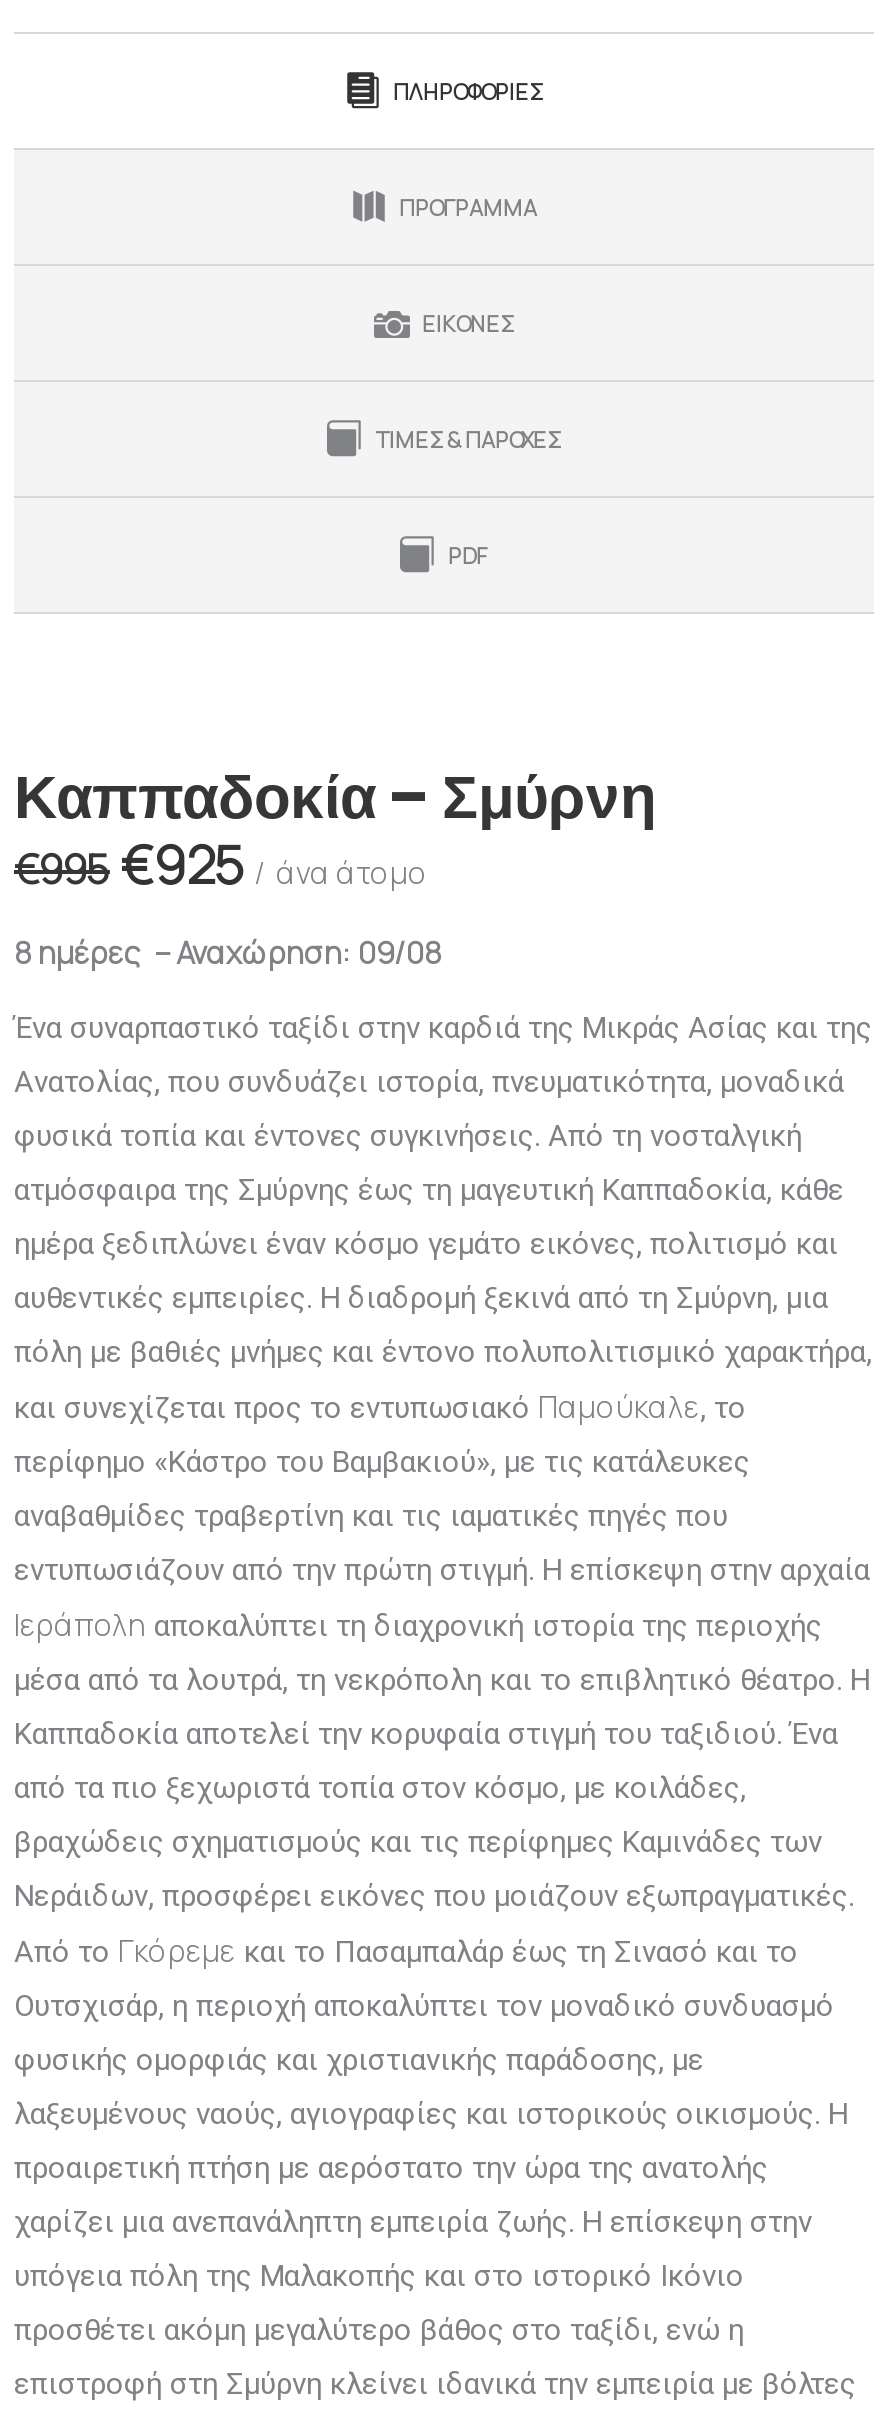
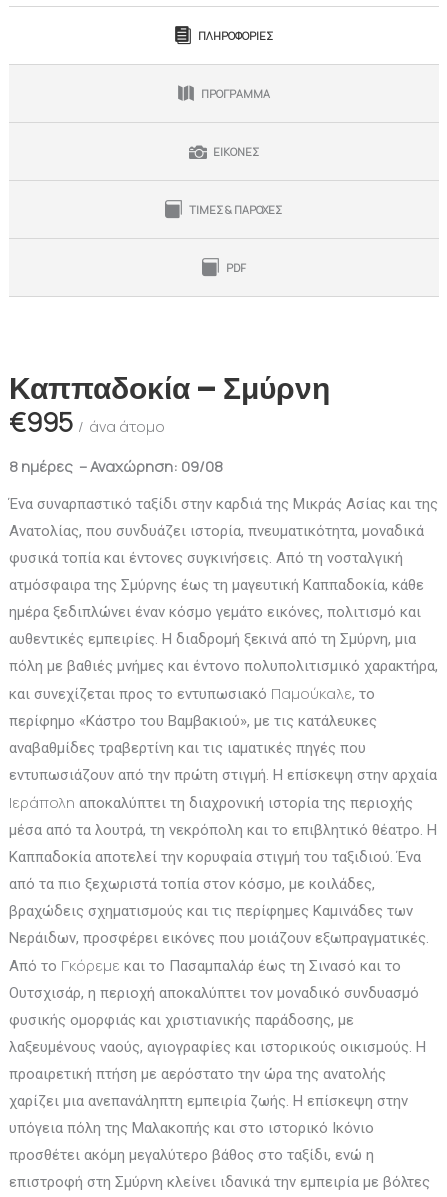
[14,828,428,900] €995 €925 άνα άτομο -> [9,404,165,440] €995 | άνα άτομο

